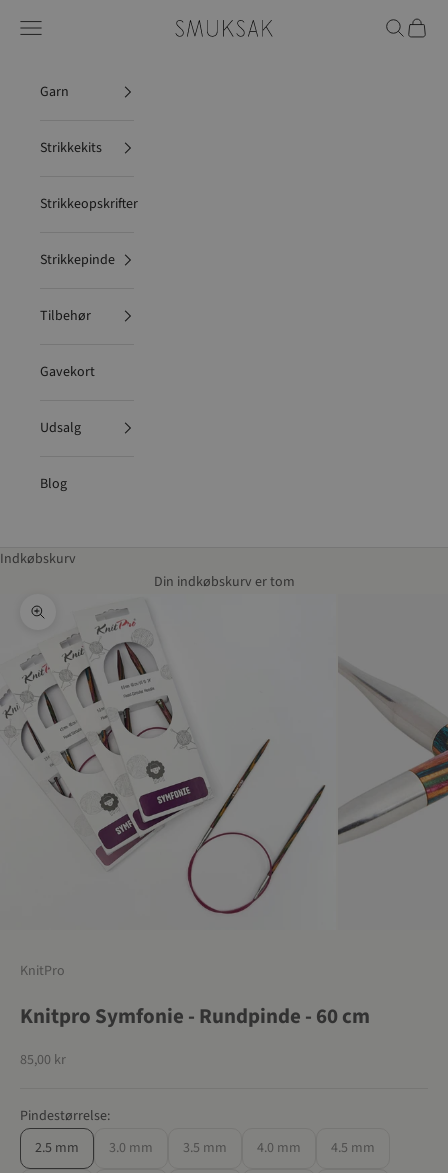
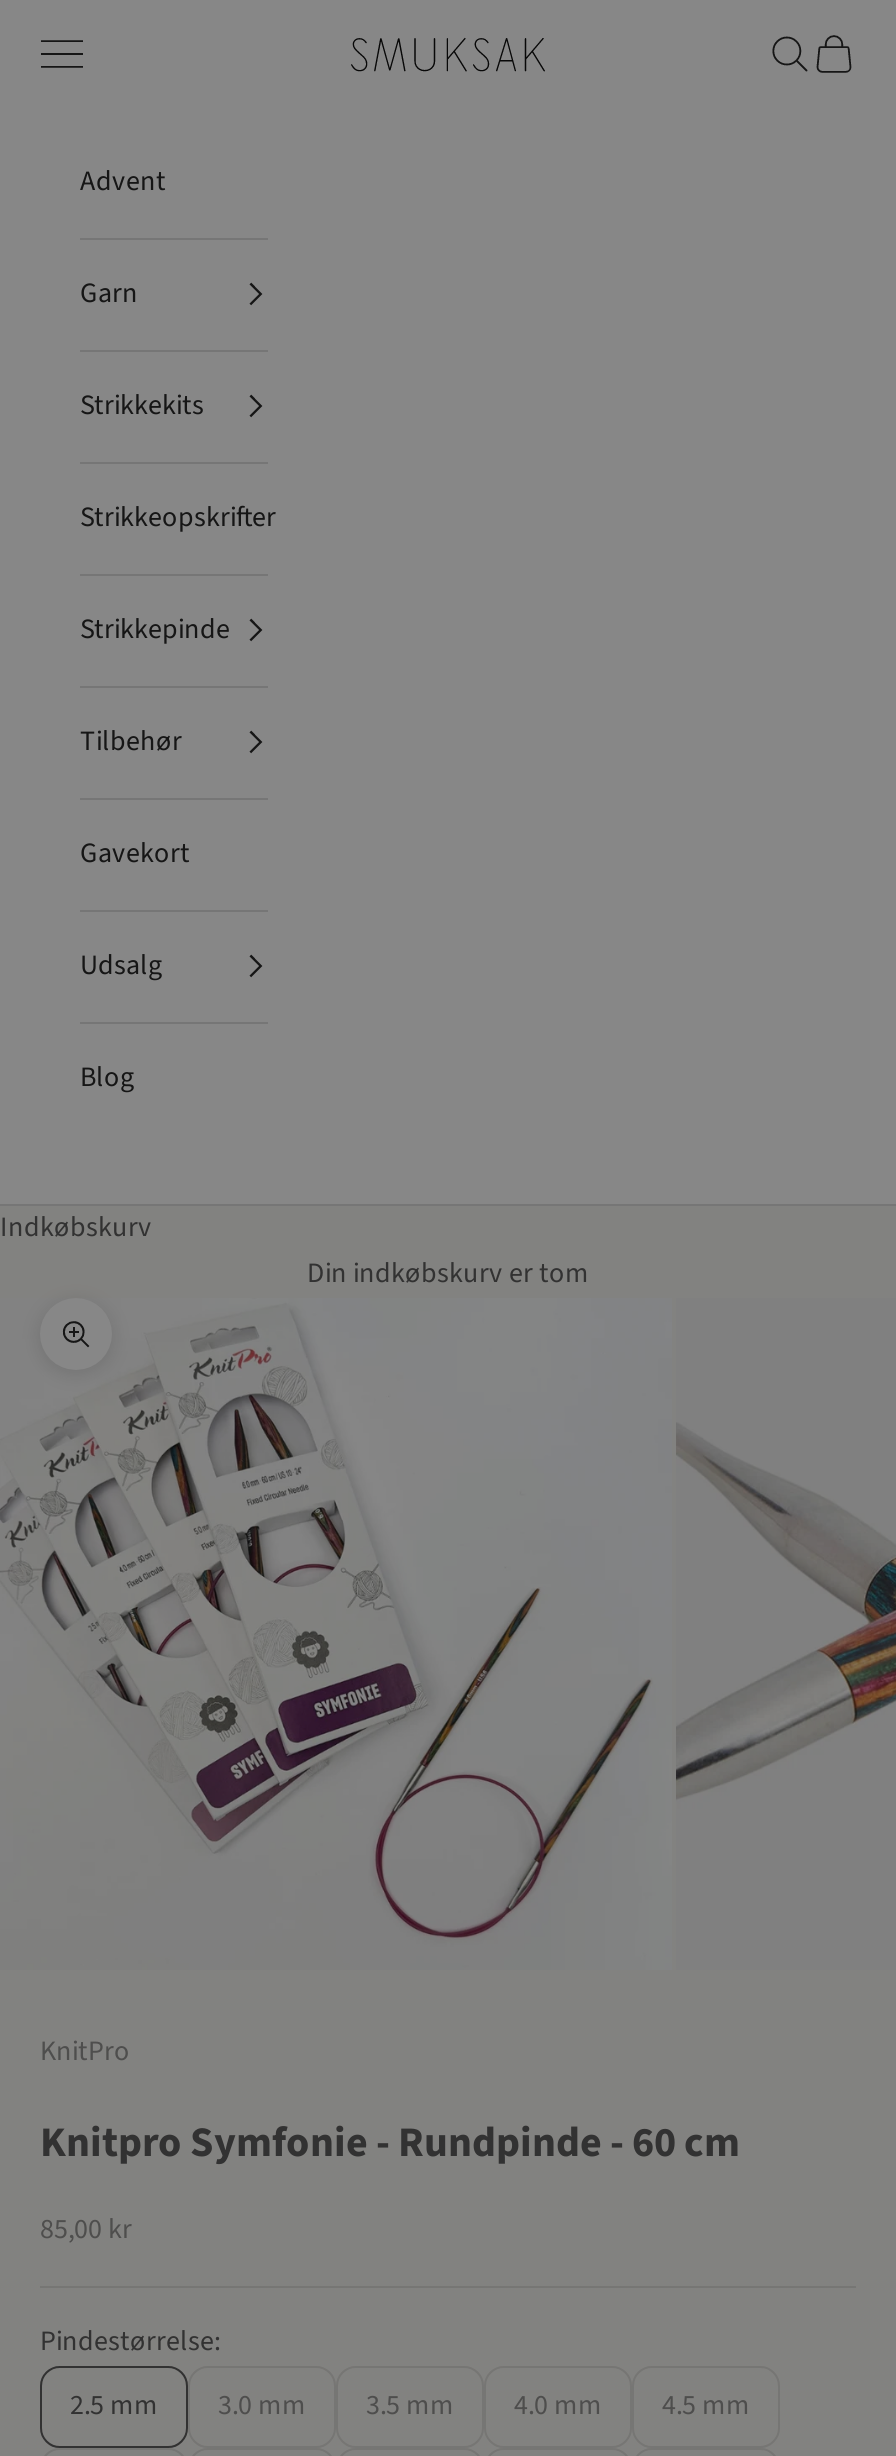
none -> [80,161,166,201] Advent

